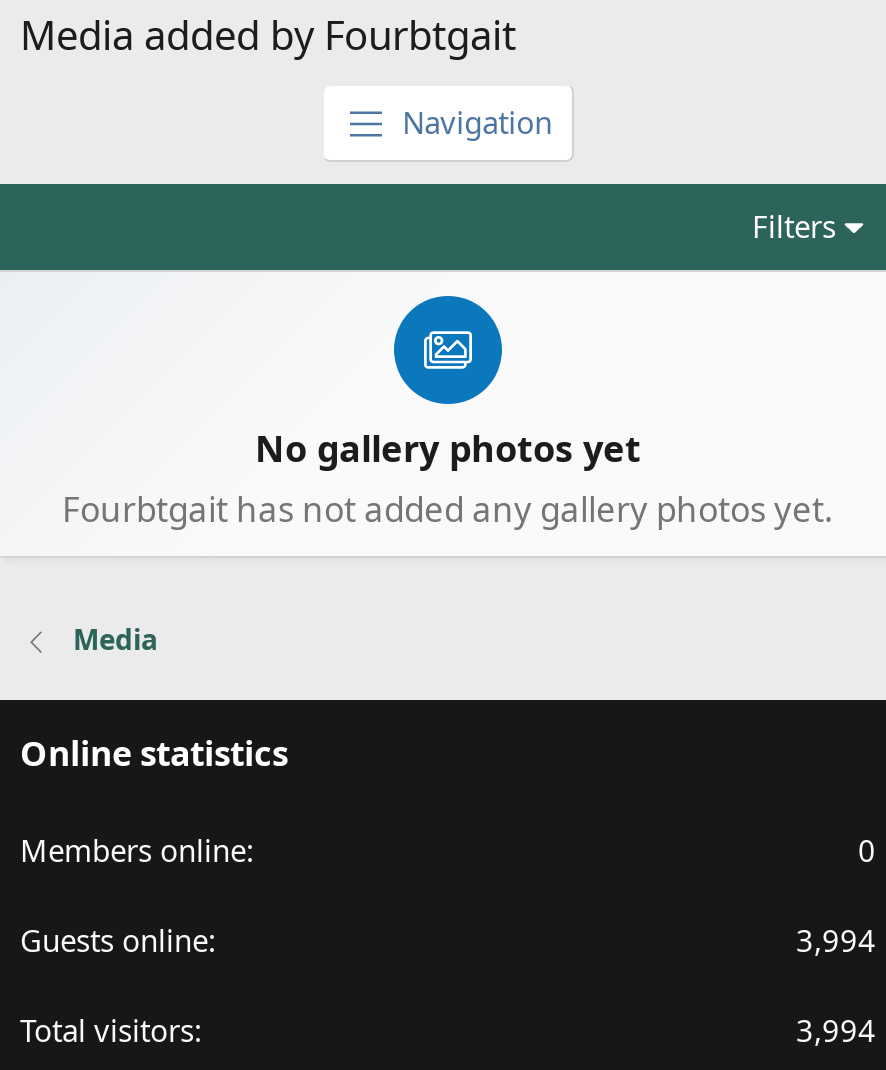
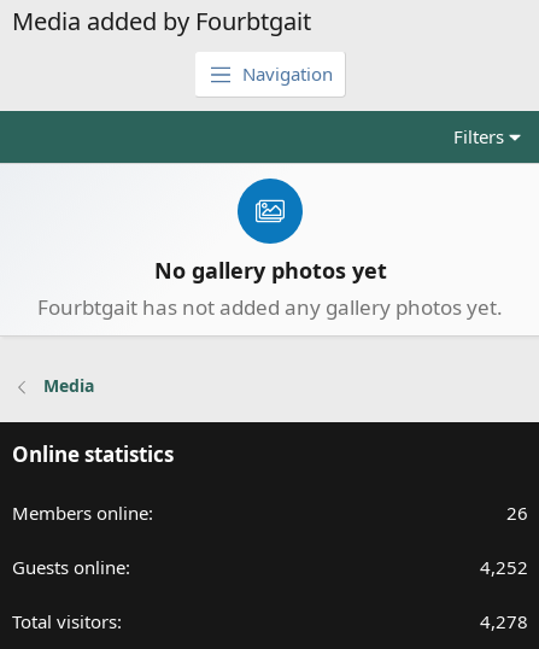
[858,830,876,870] 0 -> [506,501,528,525] 26
[796,920,876,960] 3,994 -> [480,555,528,579] 4,252
[796,1010,876,1050] 3,994 -> [480,609,528,633] 4,278

